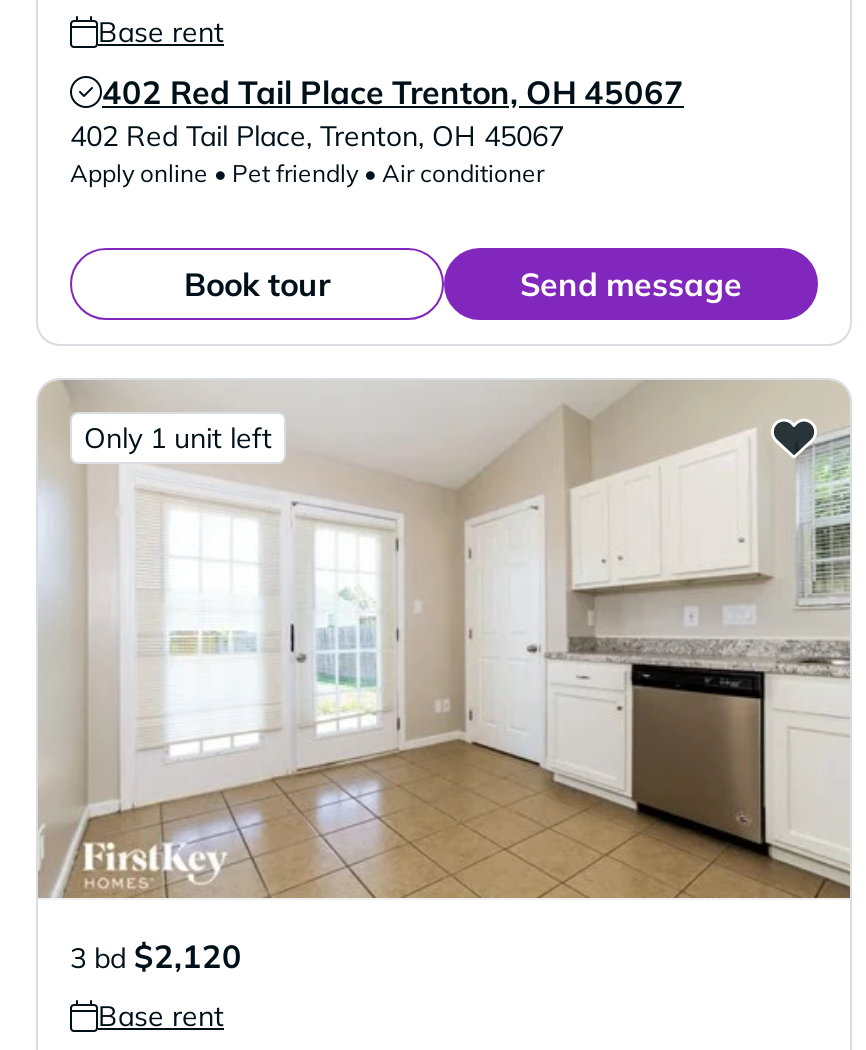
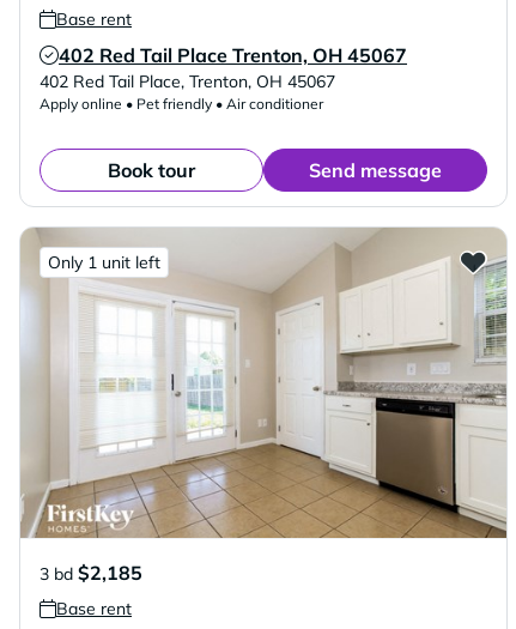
[70,936,242,976] 3 bd $2,120 -> [40,561,142,585] 3 bd $2,185

